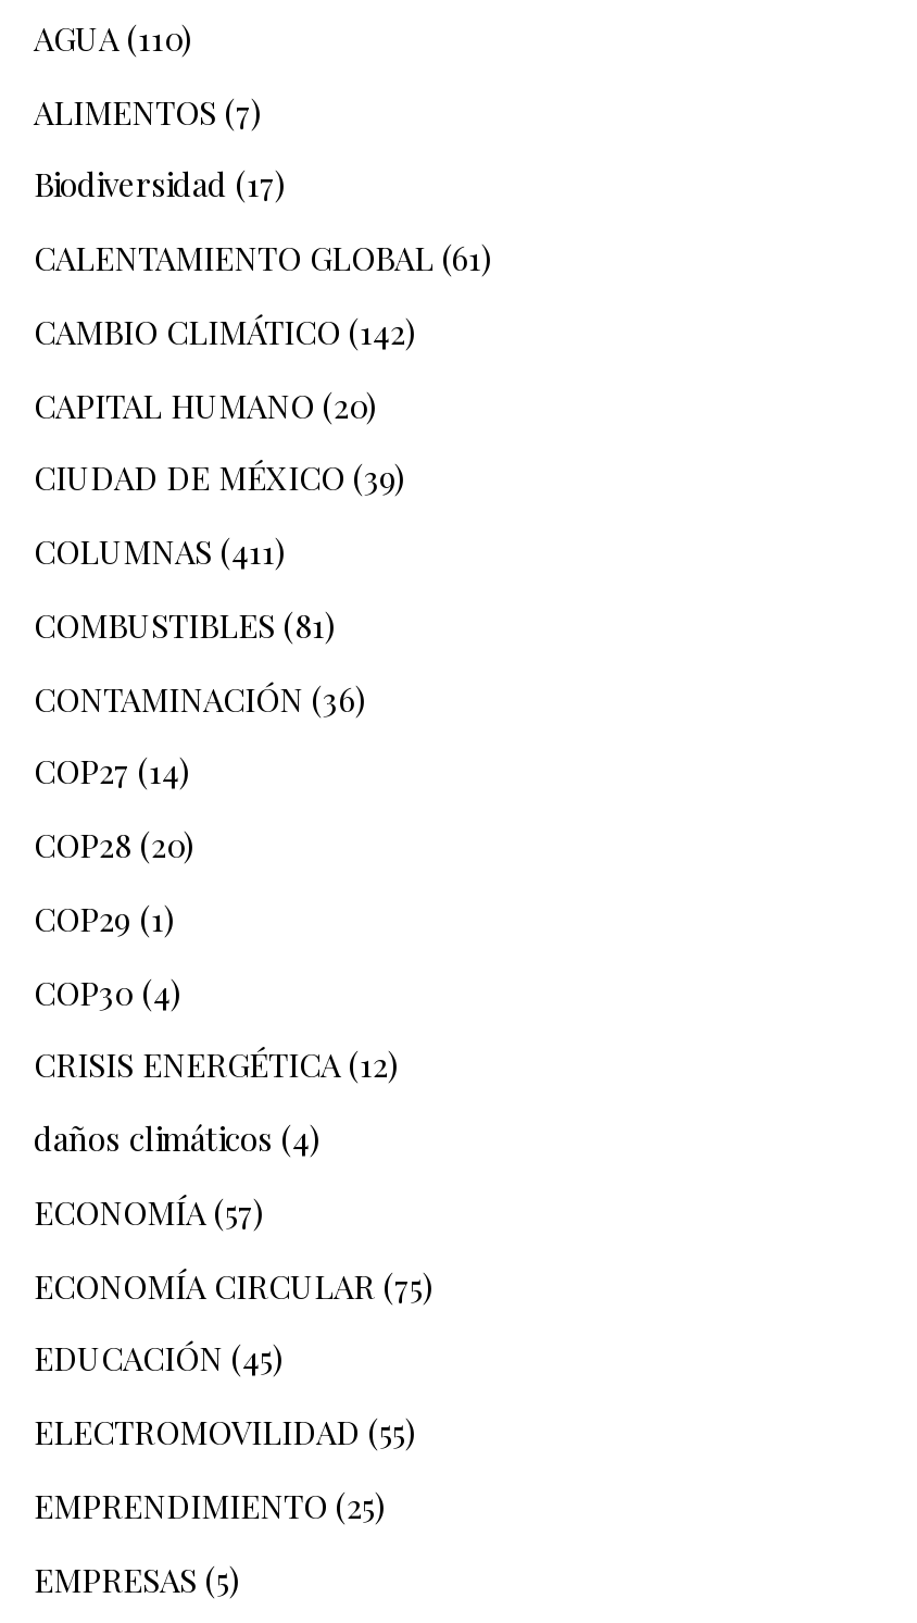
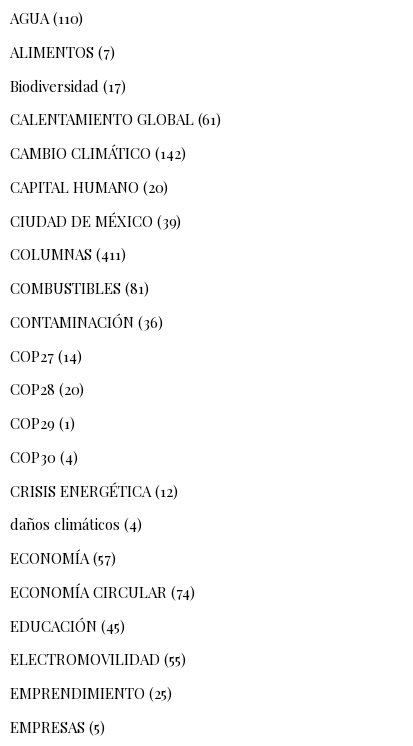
[34,1263,434,1307] ECONOMÍA CIRCULAR (75) -> [10,582,195,602] ECONOMÍA CIRCULAR (74)

